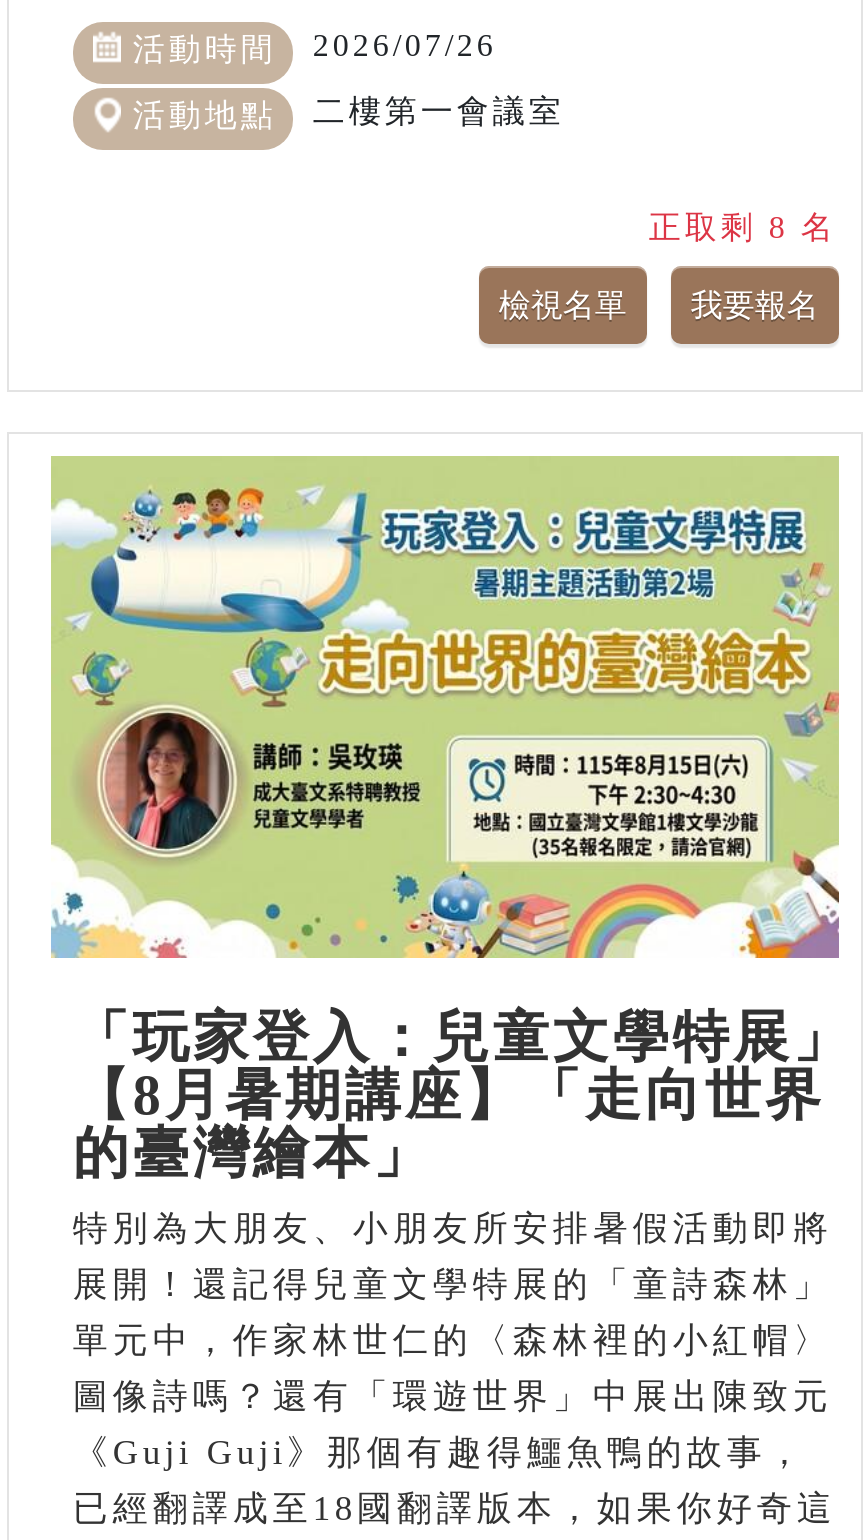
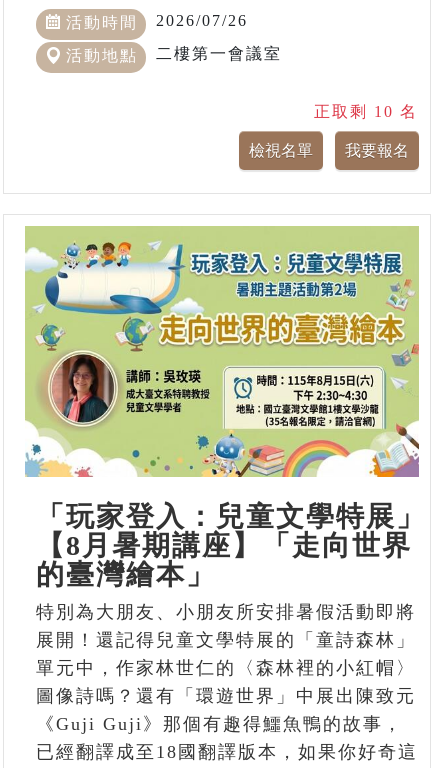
[649,211,837,245] 正取剩 8 名 -> [314,103,418,120] 正取剩 10 名

